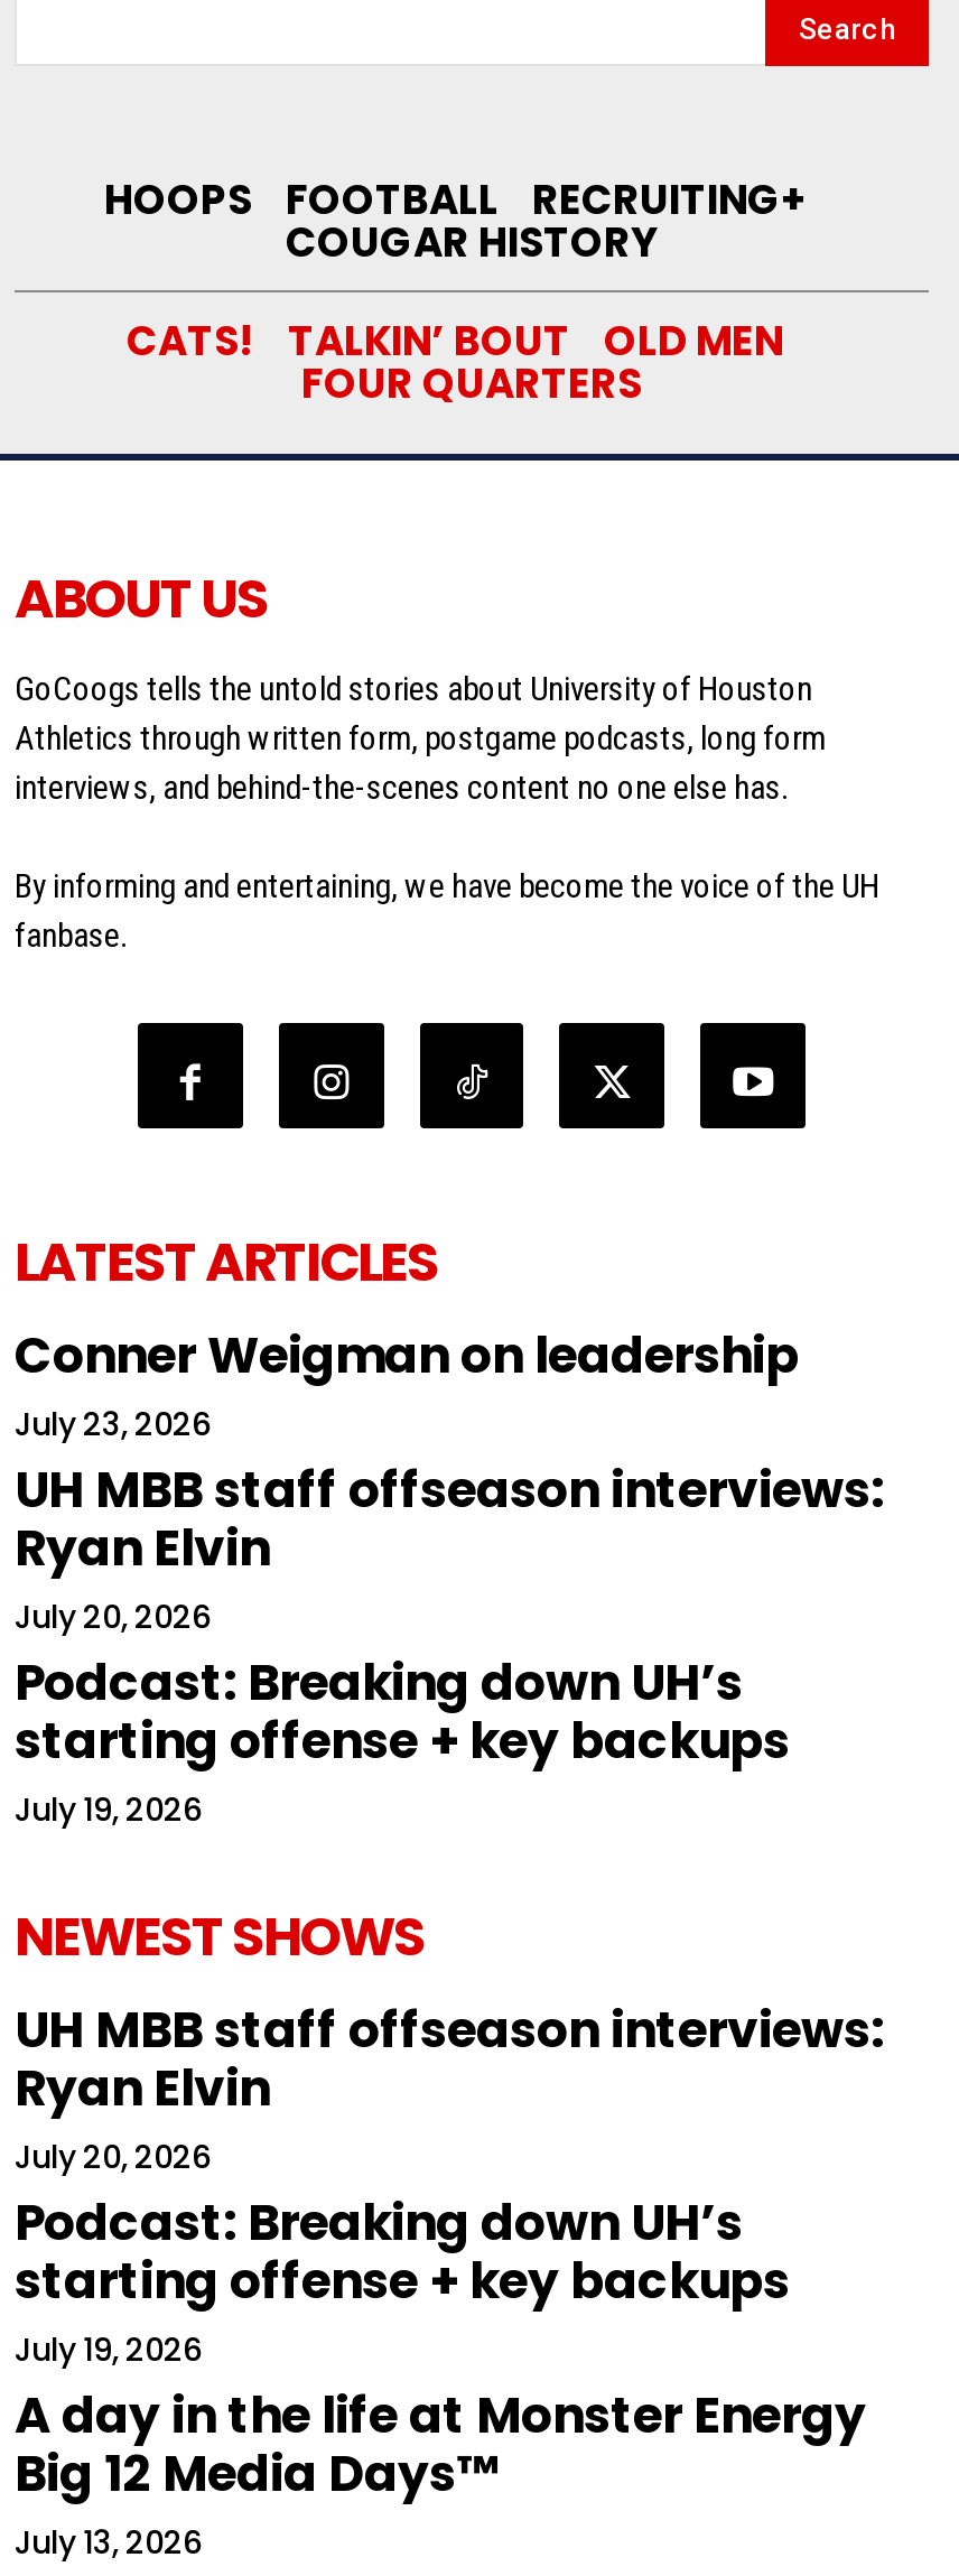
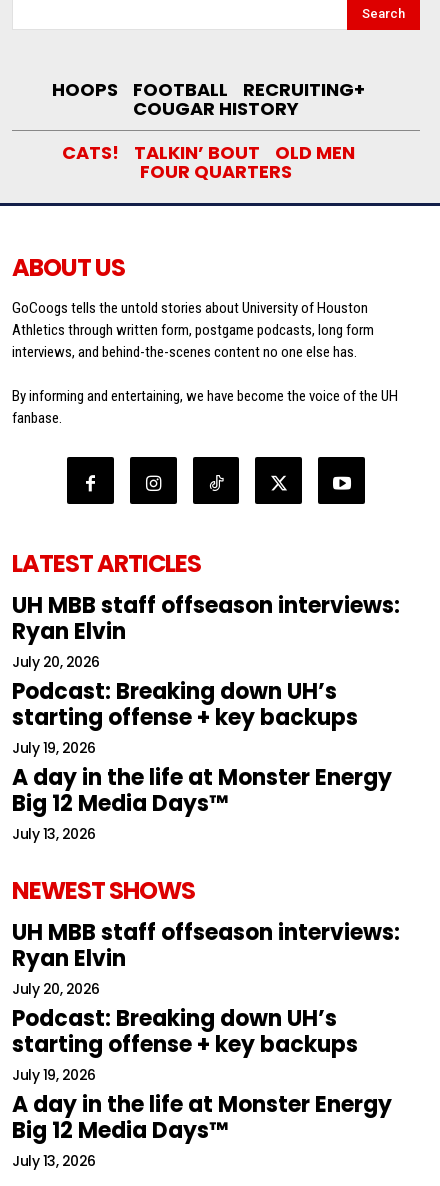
[15,1321,799,1446] Conner Weigman on leadership | July 23, 2026 -> none
moved [15,1455,884,1832] -> [12,590,400,758]: UH MBB staff offseason interviews: | Ryan Elvin | July 20, 2026 | Podcast: Breaking down UH’s | starting offense + key backups | July 19, 2026
none -> [12,762,392,844] A day in the life at Monster Energy | Big 12 Media Days™ | July 13, 2026

